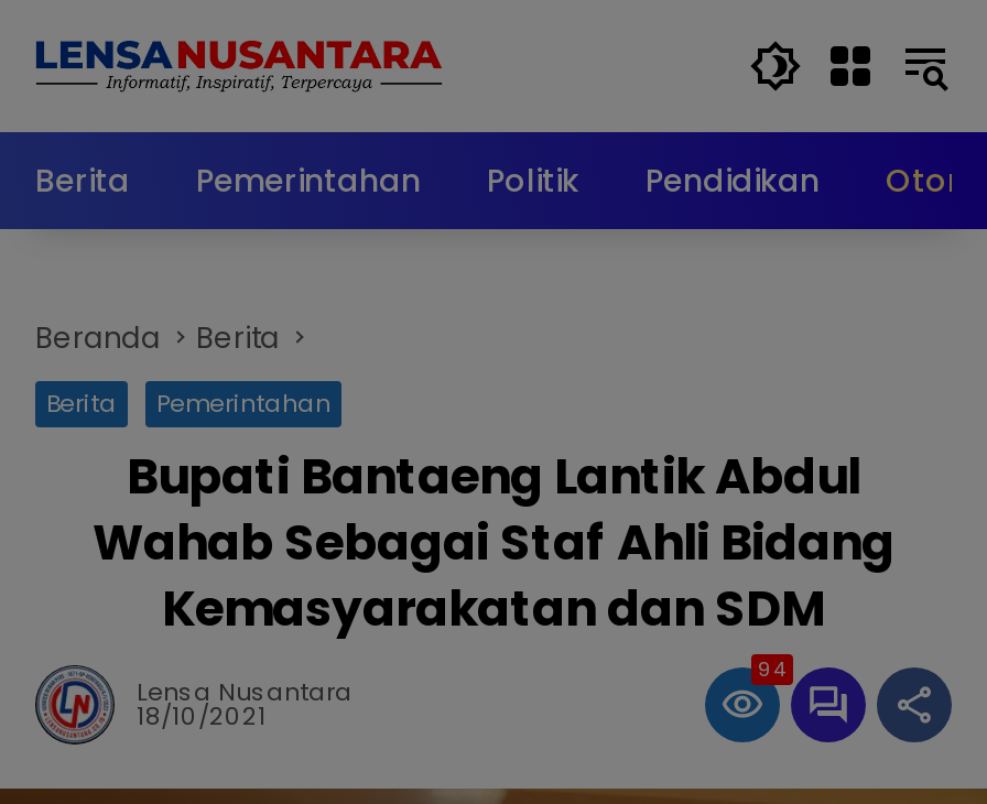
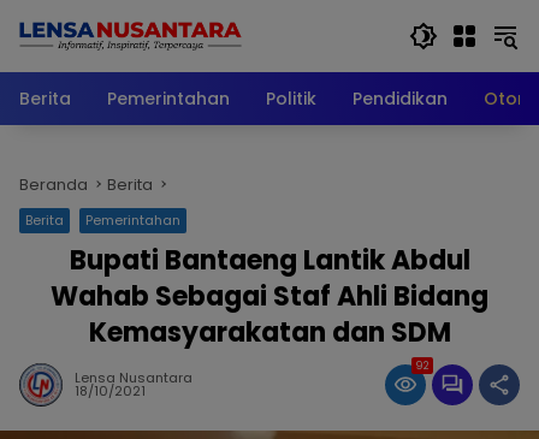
[758,656,787,683] 94 -> [415,358,430,373] 92

